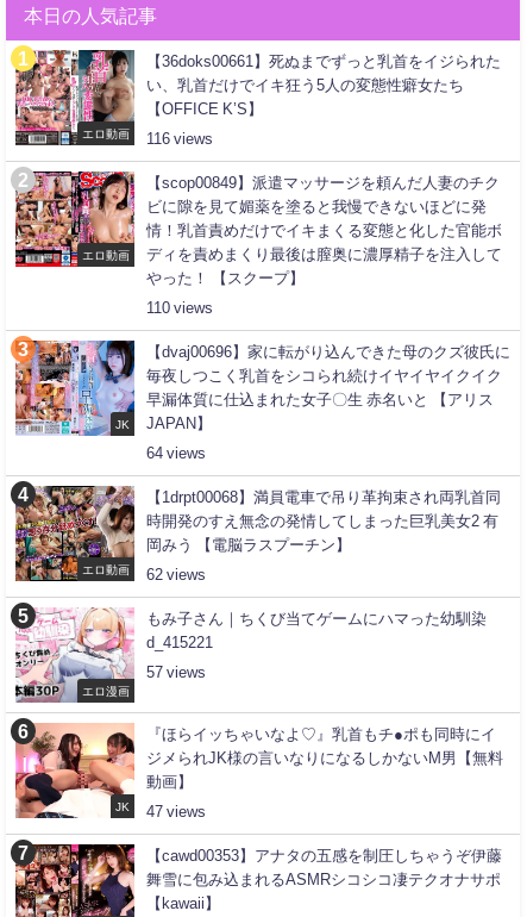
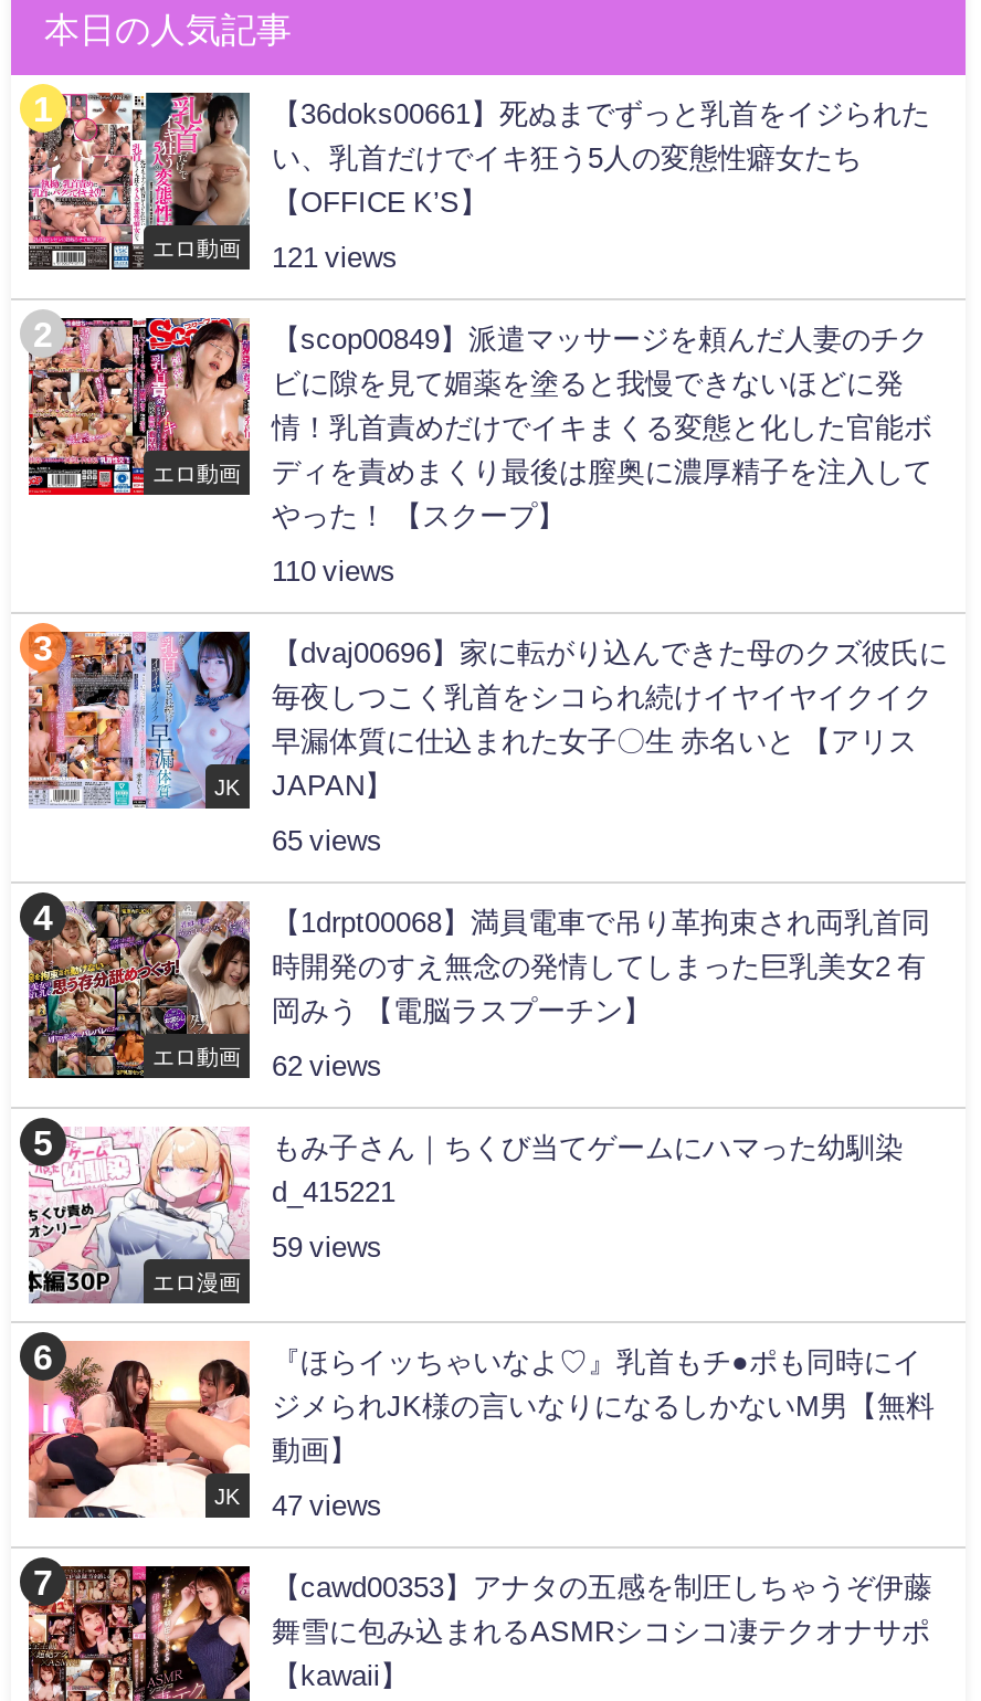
[82,128,170,147] エロ動画 116 -> [152,237,318,272] エロ動画 121
[146,446,163,461] 64 -> [272,827,303,855] 65
[146,665,163,680] 57 -> [272,1233,303,1262] 59

